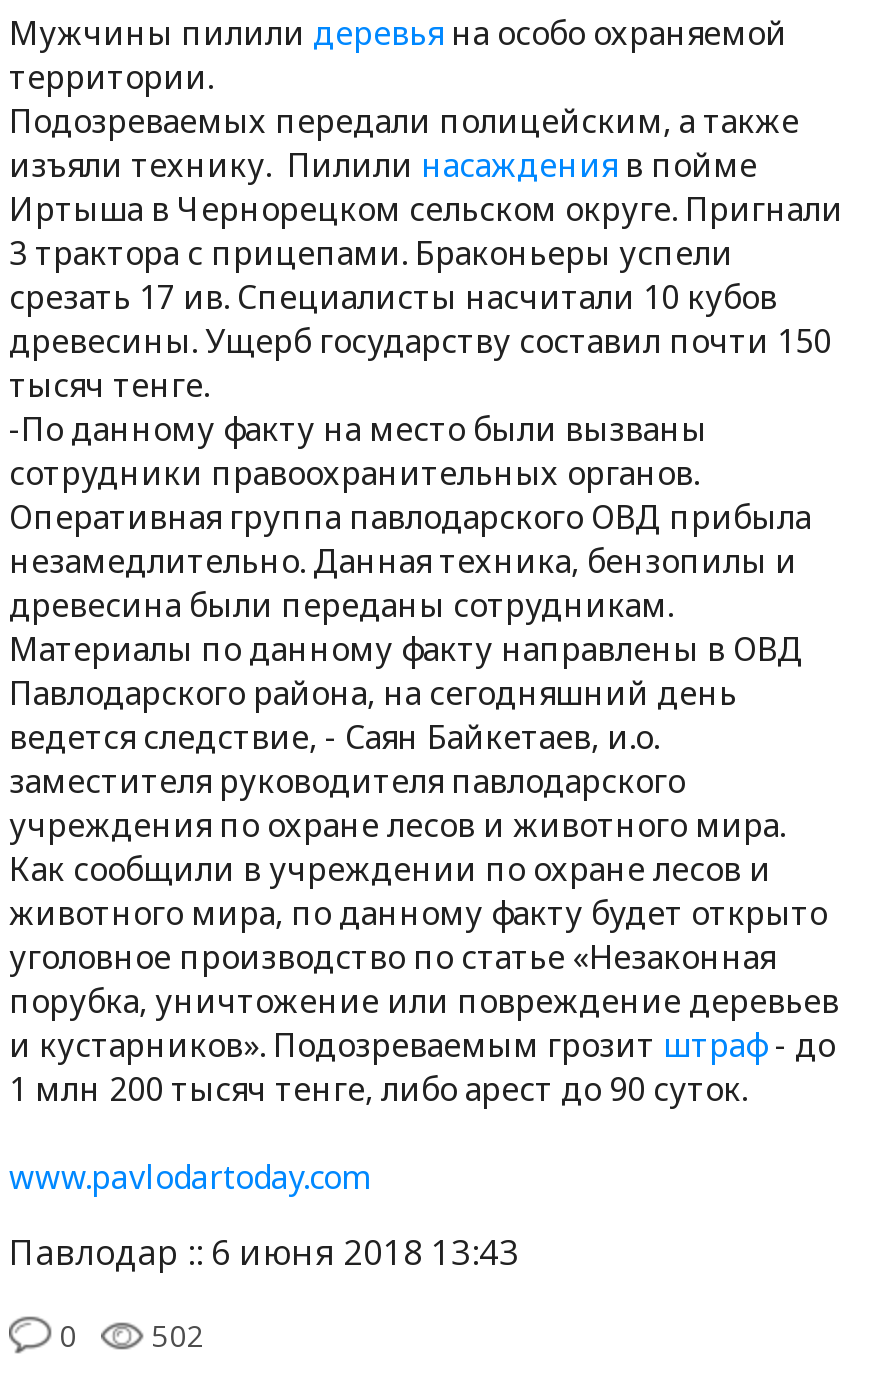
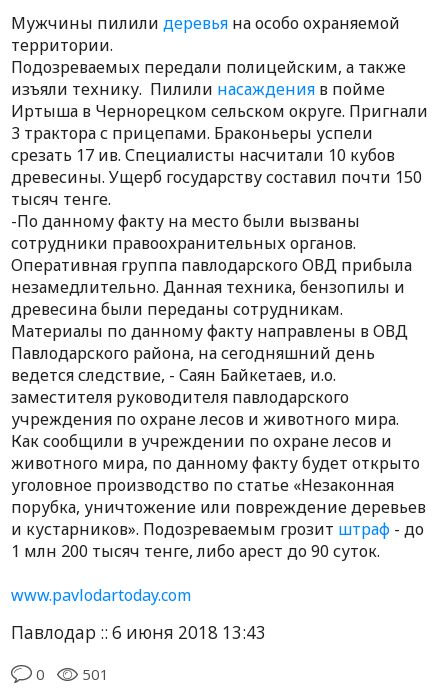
[59,1315,205,1355] 0 502 -> [36,664,109,684] 0 501

